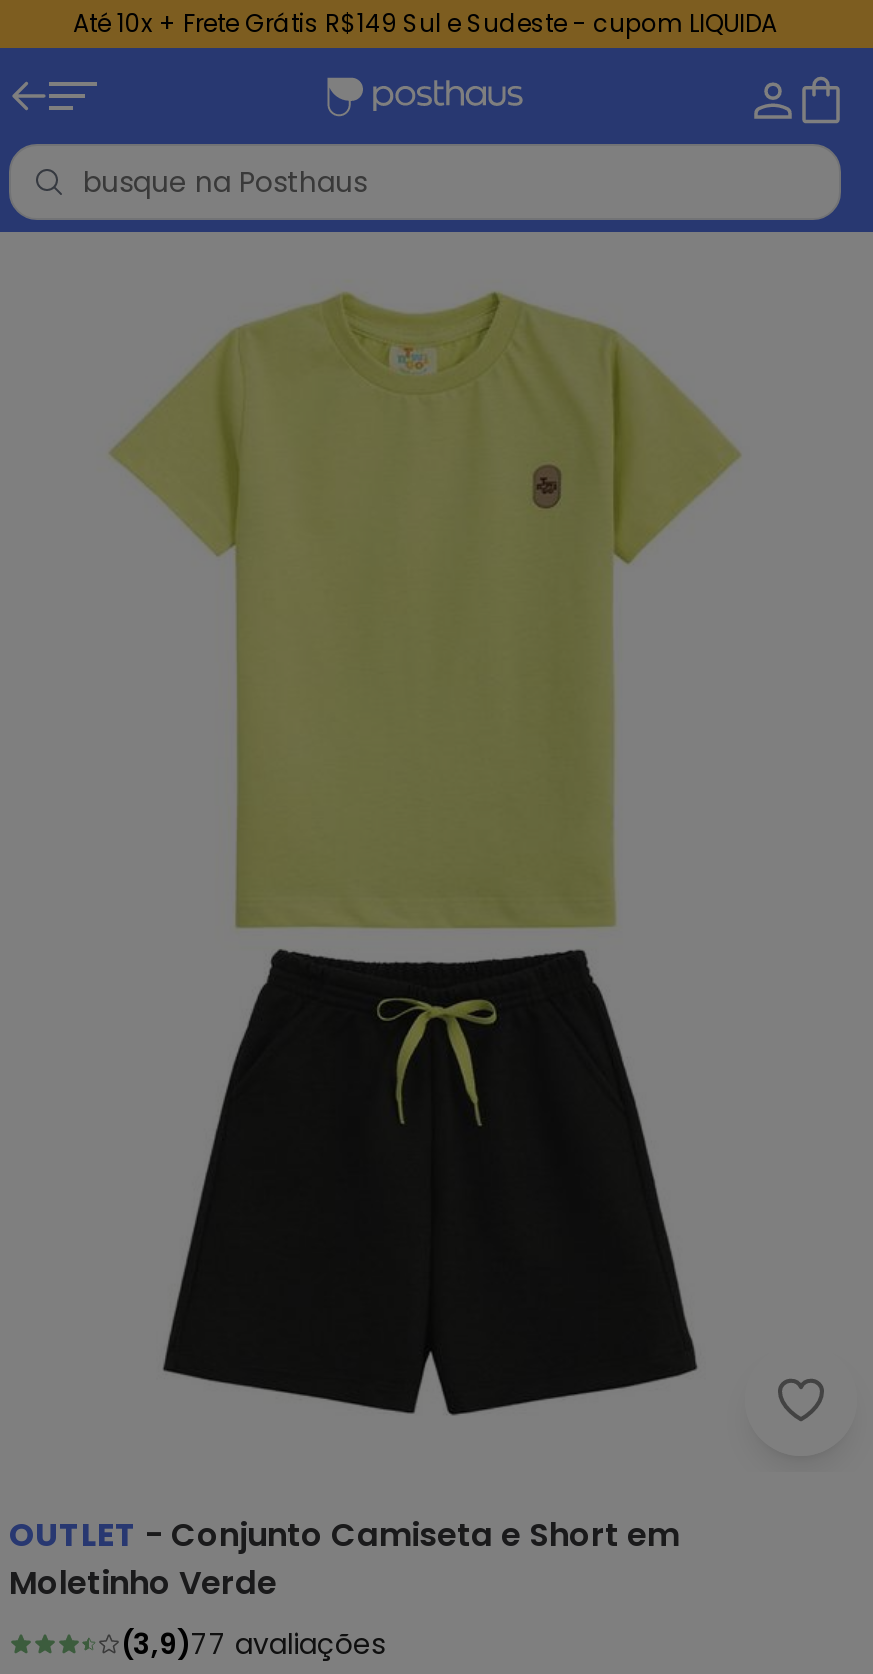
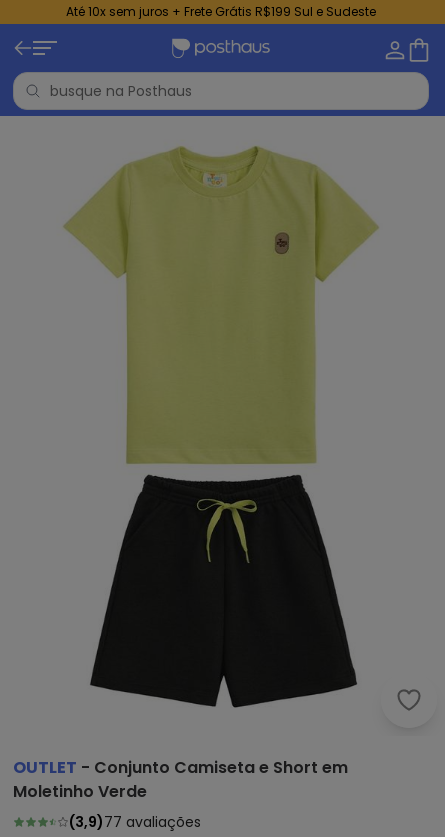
[73,6,777,40] Até 10x + Frete Grátis R$149 Sul e Sudeste - cupom LIQUIDA -> [66,3,376,20] Até 10x sem juros + Frete Grátis R$199 Sul e Sudeste

